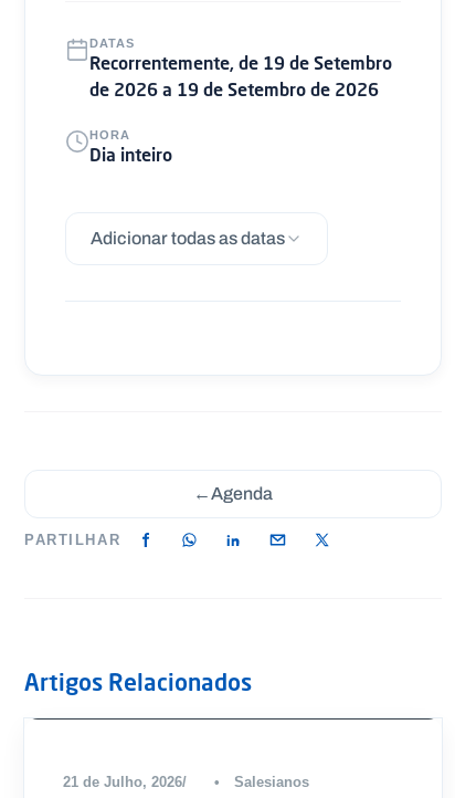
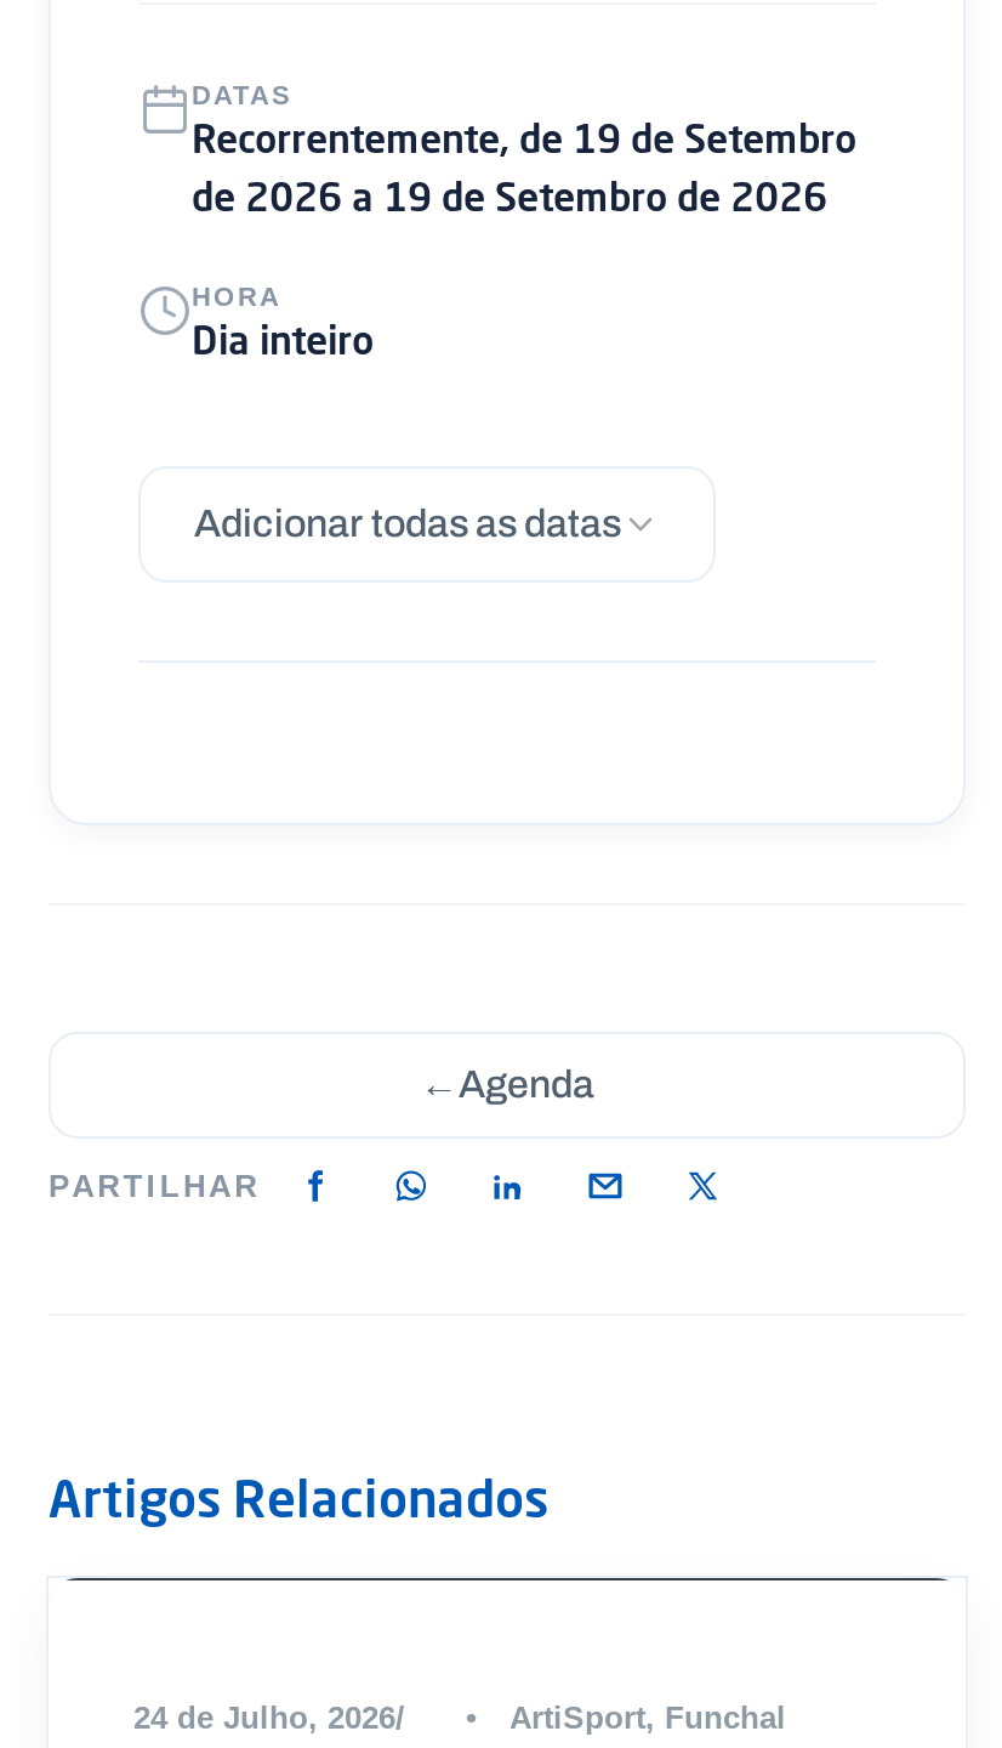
[63,774,182,790] 21 de Julho, 2026 -> [133,1699,395,1736] 24 de Julho, 2026
[234,774,309,790] Salesianos -> [509,1699,786,1736] ArtiSport, Funchal

